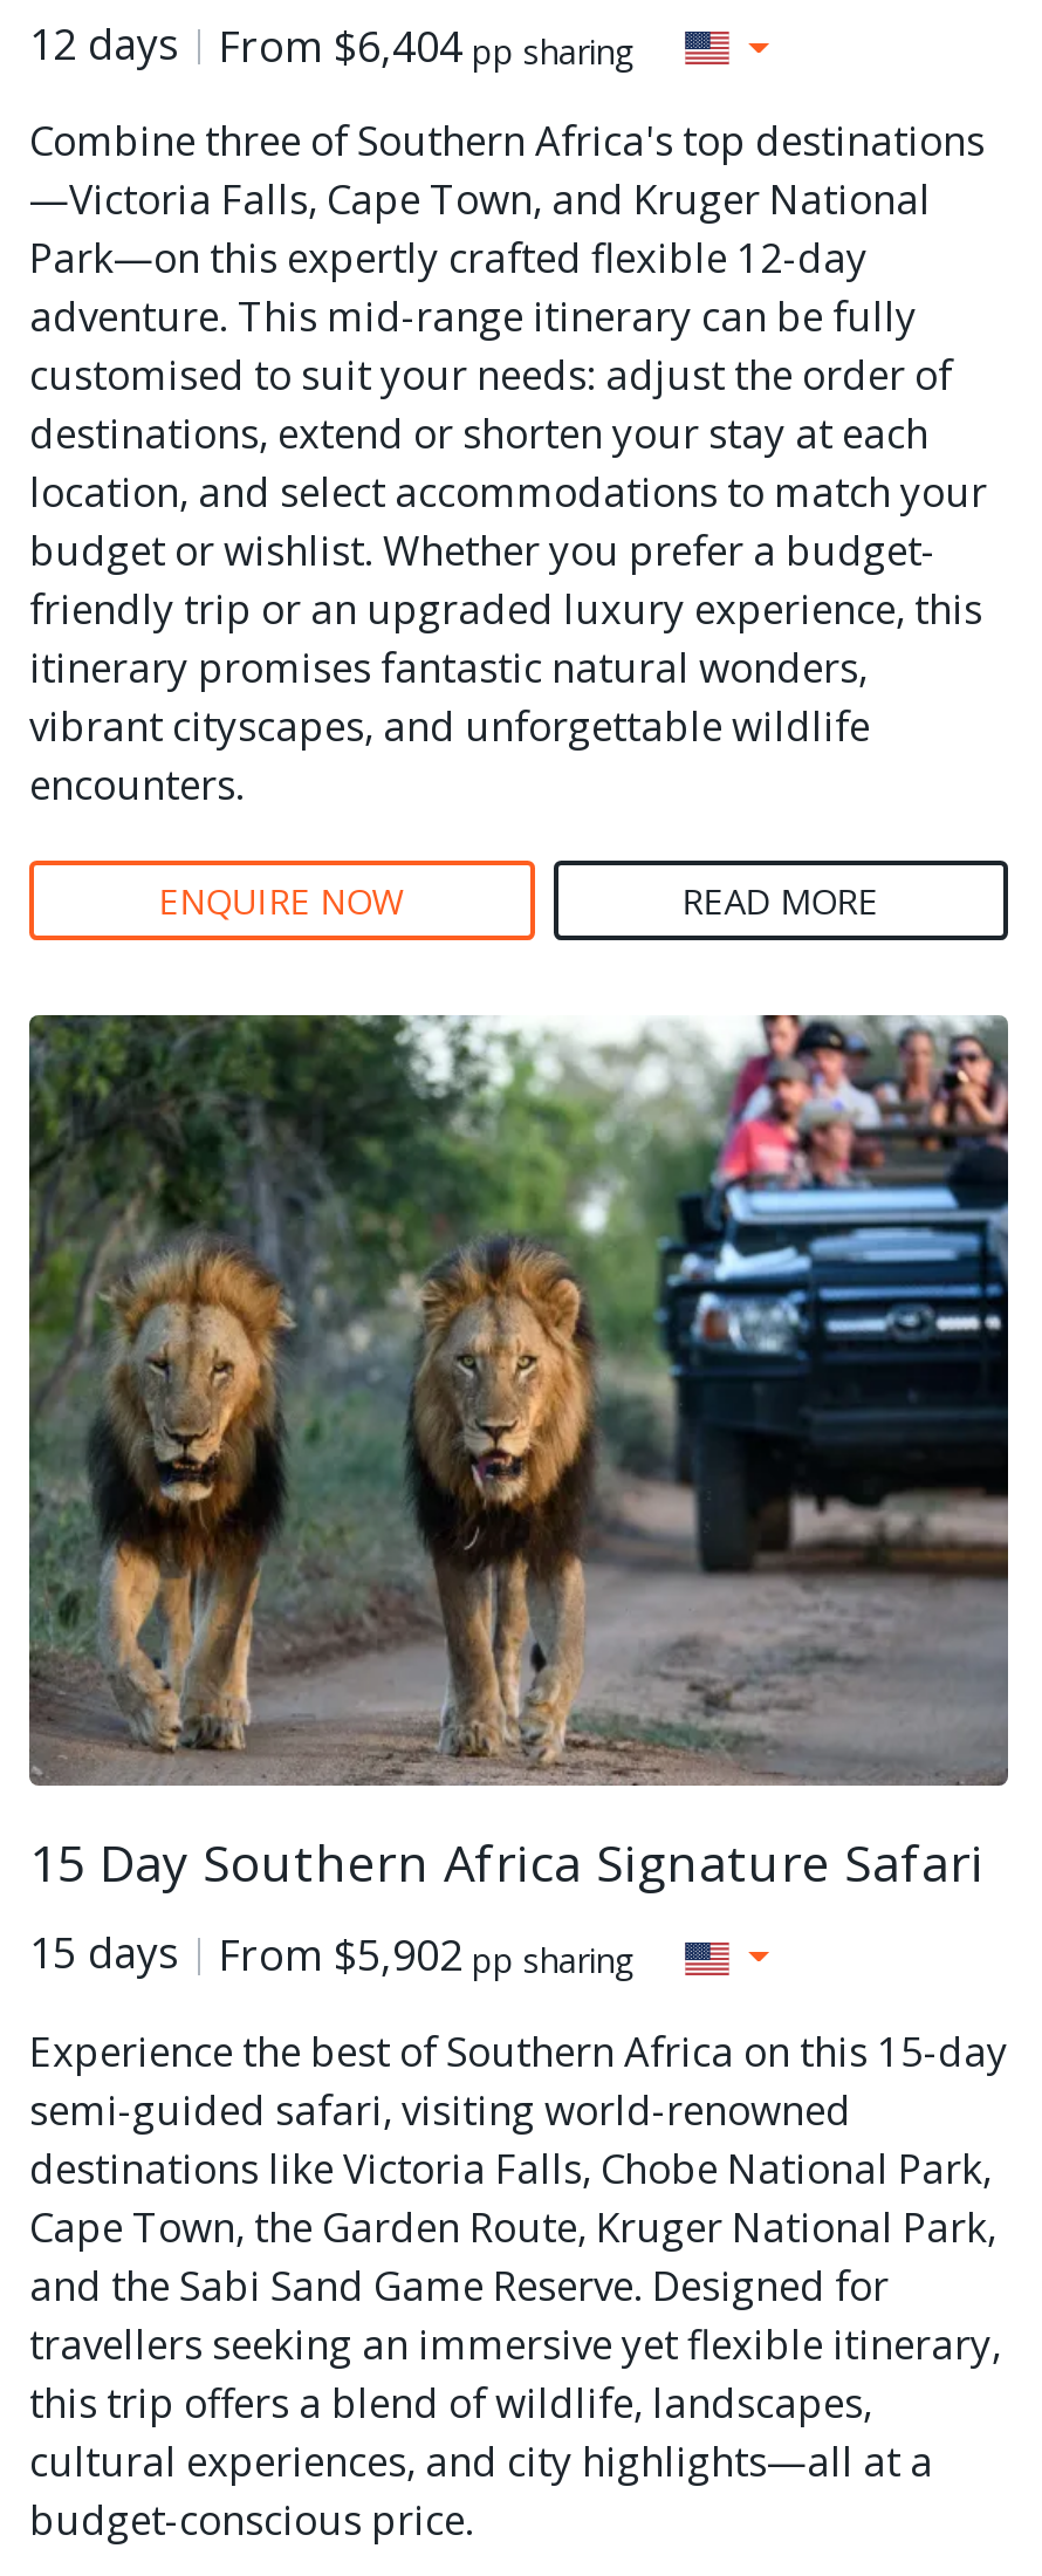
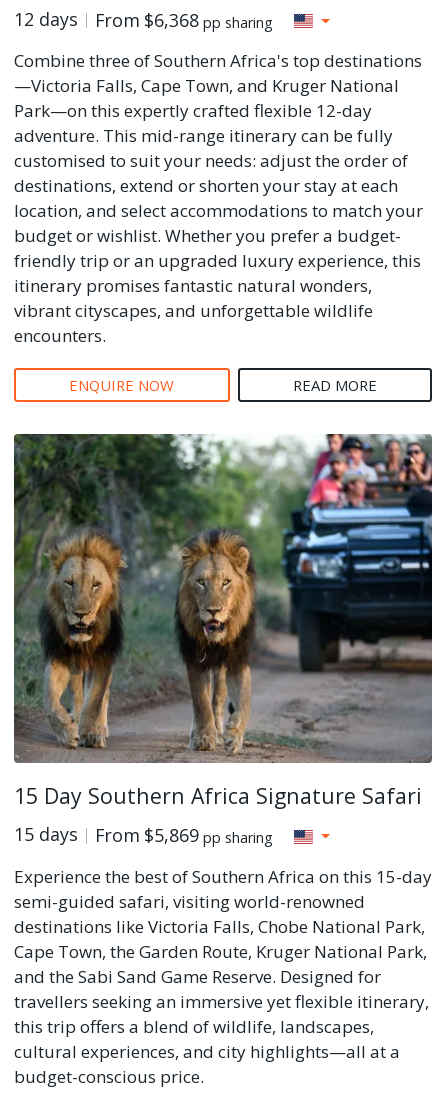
[219,17,636,73] From $6,404 pp sharing -> [95,8,273,32] From $6,368 pp sharing
[219,1927,636,1983] From $5,902 pp sharing -> [95,823,273,847] From $5,869 pp sharing

